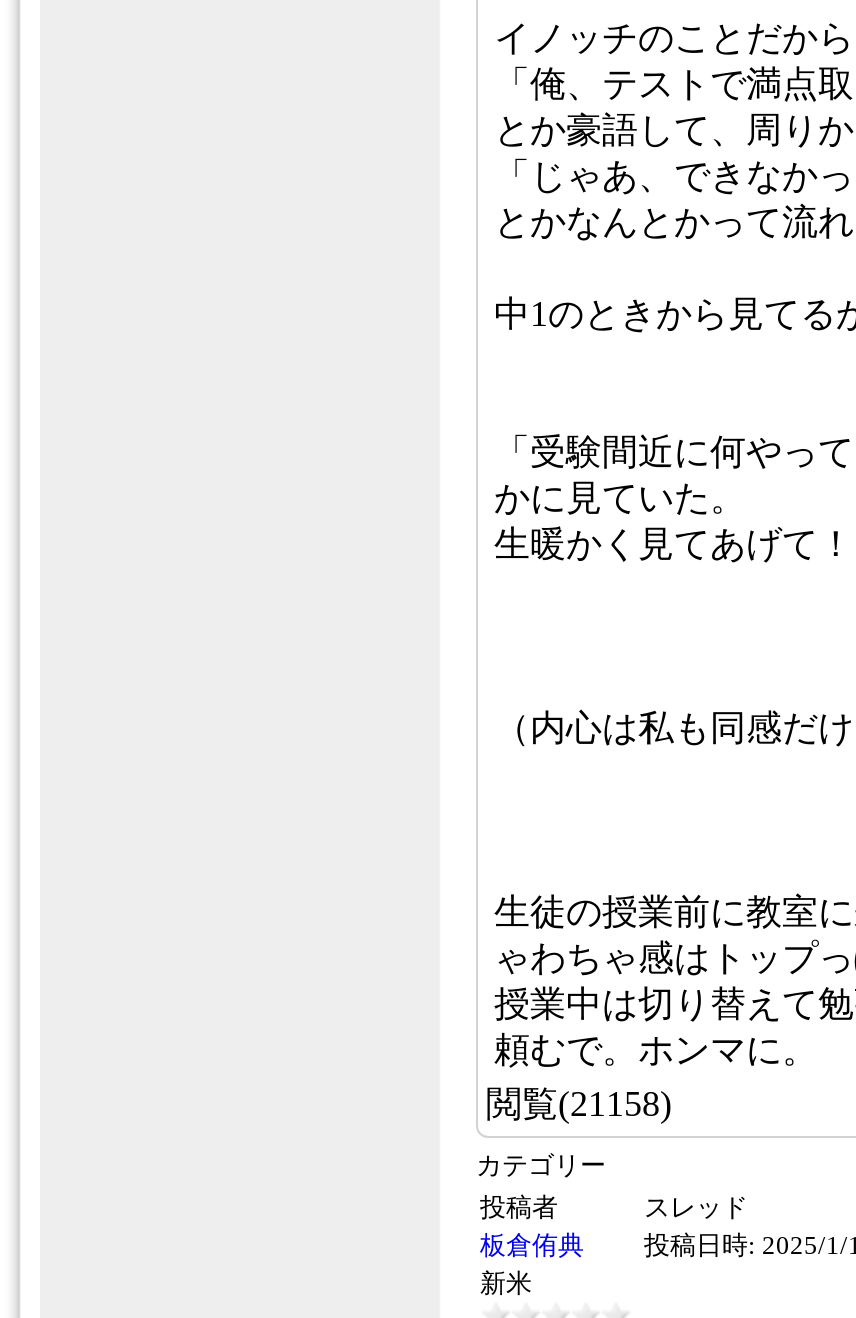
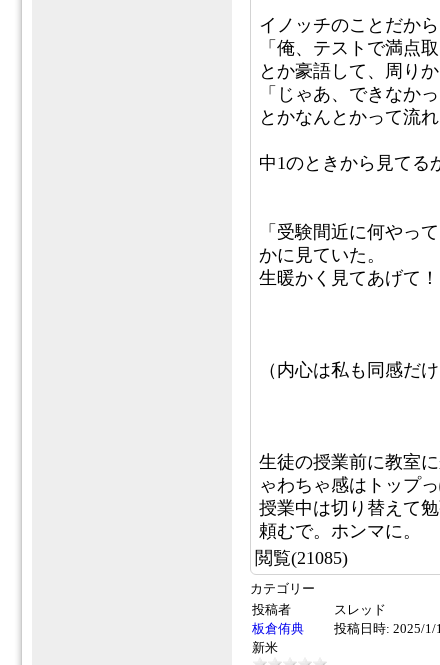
[486,1084,672,1124] 閲覧(21158) -> [255,548,348,568] 閲覧(21085)

